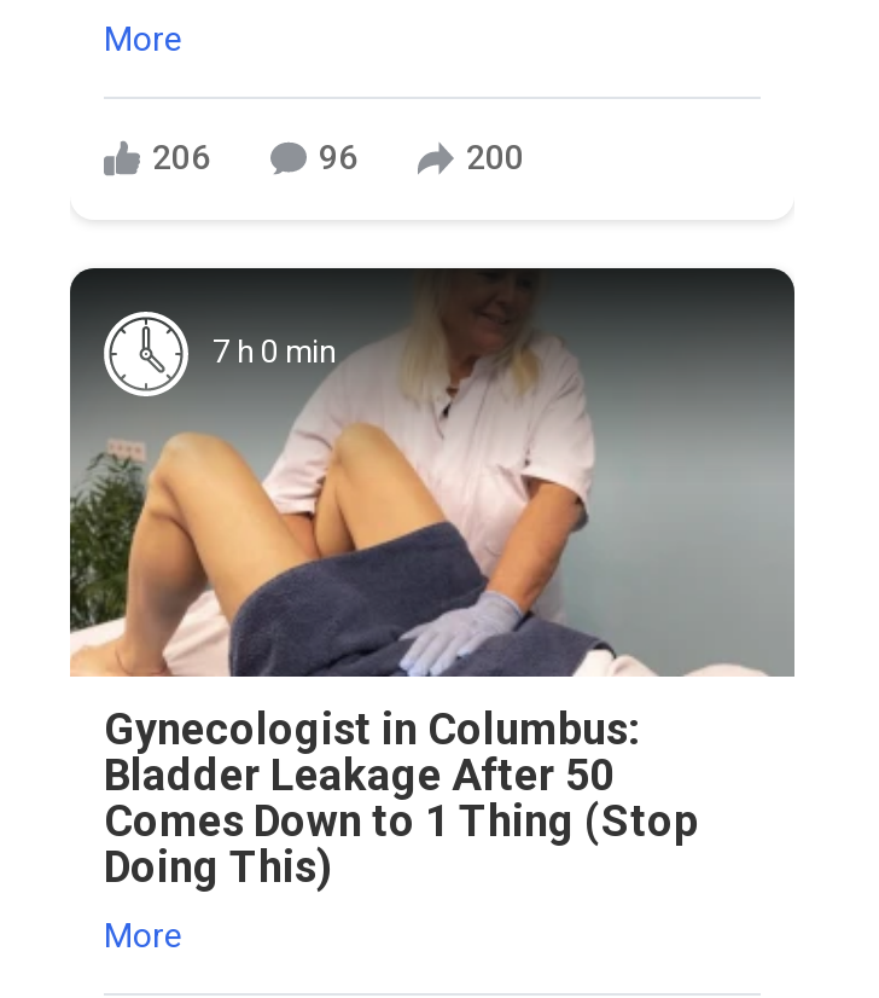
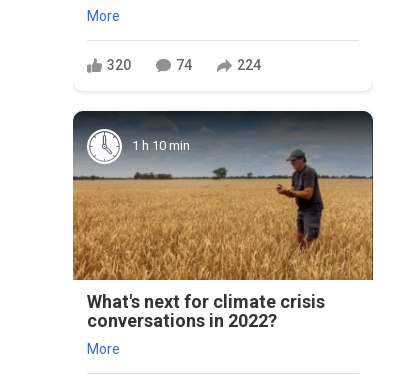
[152,138,524,177] 206 | 96 | 200 -> [107,57,261,73] 320 | 74 | 224
[68,288,794,679] [image] | 7 h 0 min -> [72,115,374,281] [image] | 1 h 10 min
[104,702,698,890] Gynecologist in Columbus: | Bladder Leakage After 50 | Comes Down to 1 Thing (Stop | Doing This) -> [87,290,325,330] What's next for climate crisis | conversations in 2022?

